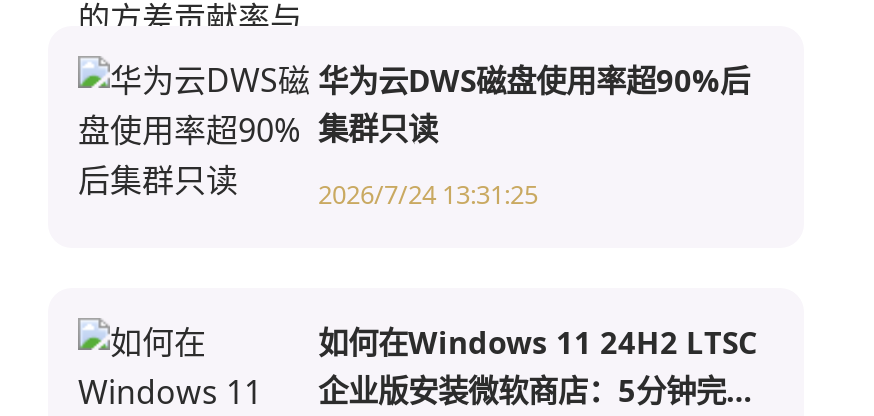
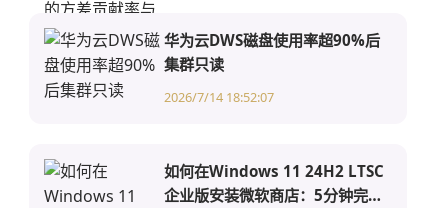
[318,176,538,212] 2026/7/24 13:31:25 -> [164,88,274,106] 2026/7/14 18:52:07

